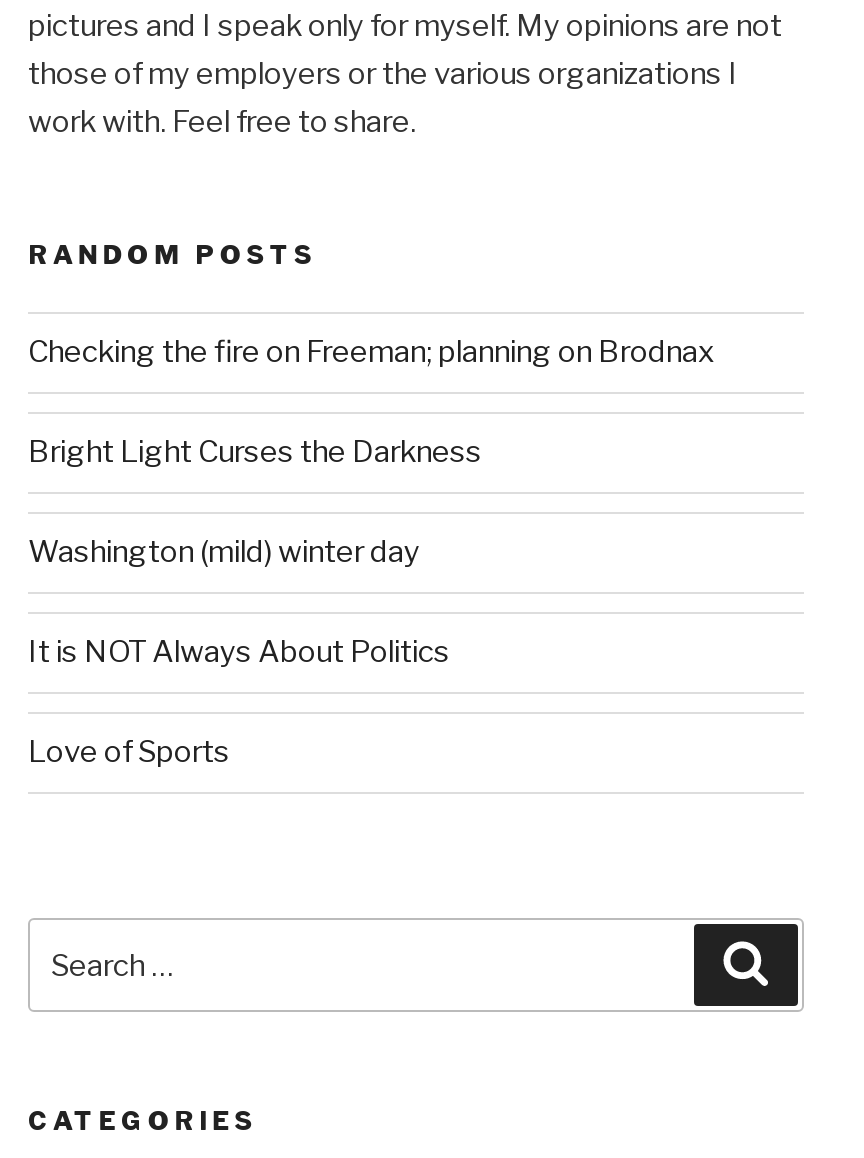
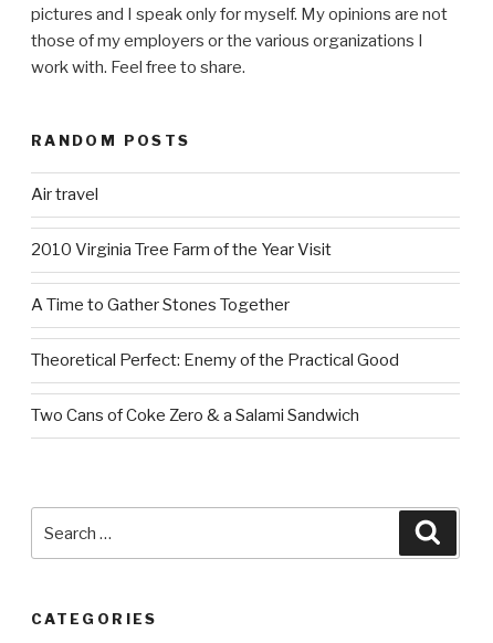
[28,334,714,370] Checking the fire on Freeman; planning on Brodnax -> [31,185,98,205] Air travel
[28,434,482,470] Bright Light Curses the Darkness -> [31,240,332,260] 2010 Virginia Tree Farm of the Year Visit
[28,534,420,570] Washington (mild) winter day -> [31,295,290,315] A Time to Gather Stones Together
[28,634,450,670] It is NOT Always About Politics -> [31,350,399,370] Theoretical Perfect: Enemy of the Practical Good
[28,734,230,770] Love of Sports -> [31,406,359,426] Two Cans of Coke Zero & a Salami Sandwich

